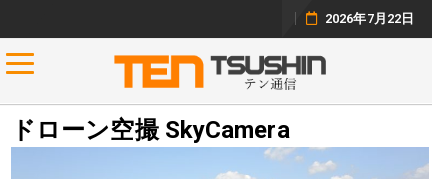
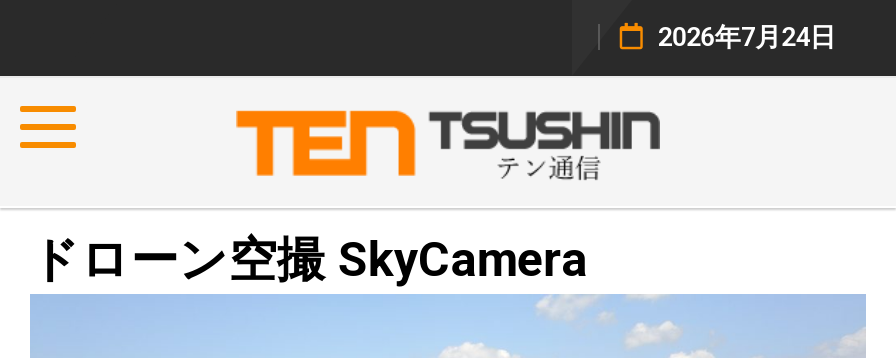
[325,11,414,26] 2026年7月22日 -> [658,22,836,52] 2026年7月24日

